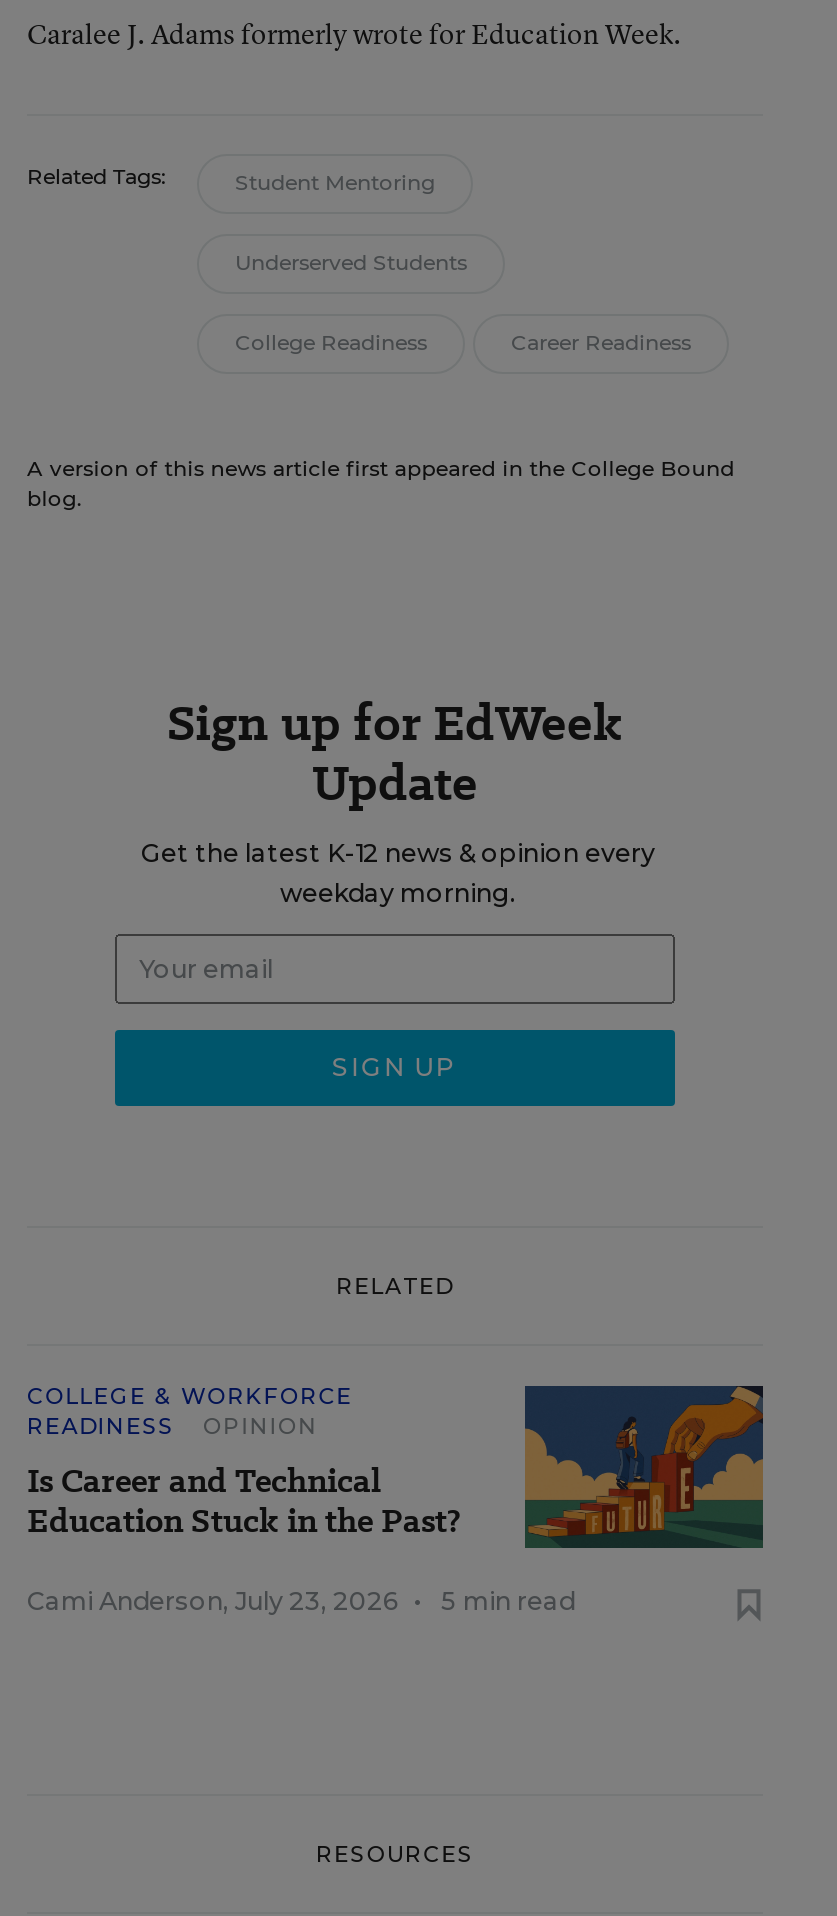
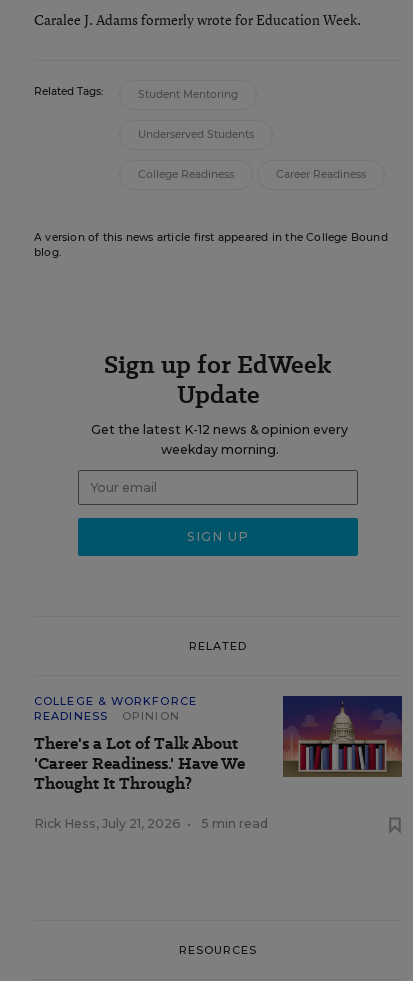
[27,1384,765,1550] [image] | Is Career and Technical | Education Stuck in the Past? -> [34,696,403,795] [image] | There's a Lot of Talk About | 'Career Readiness.' Have We | Thought It Through?
[27,1586,421,1616] Cami Anderson, July 23, 2026 • -> [34,816,191,831] Rick Hess, July 21, 2026 •

